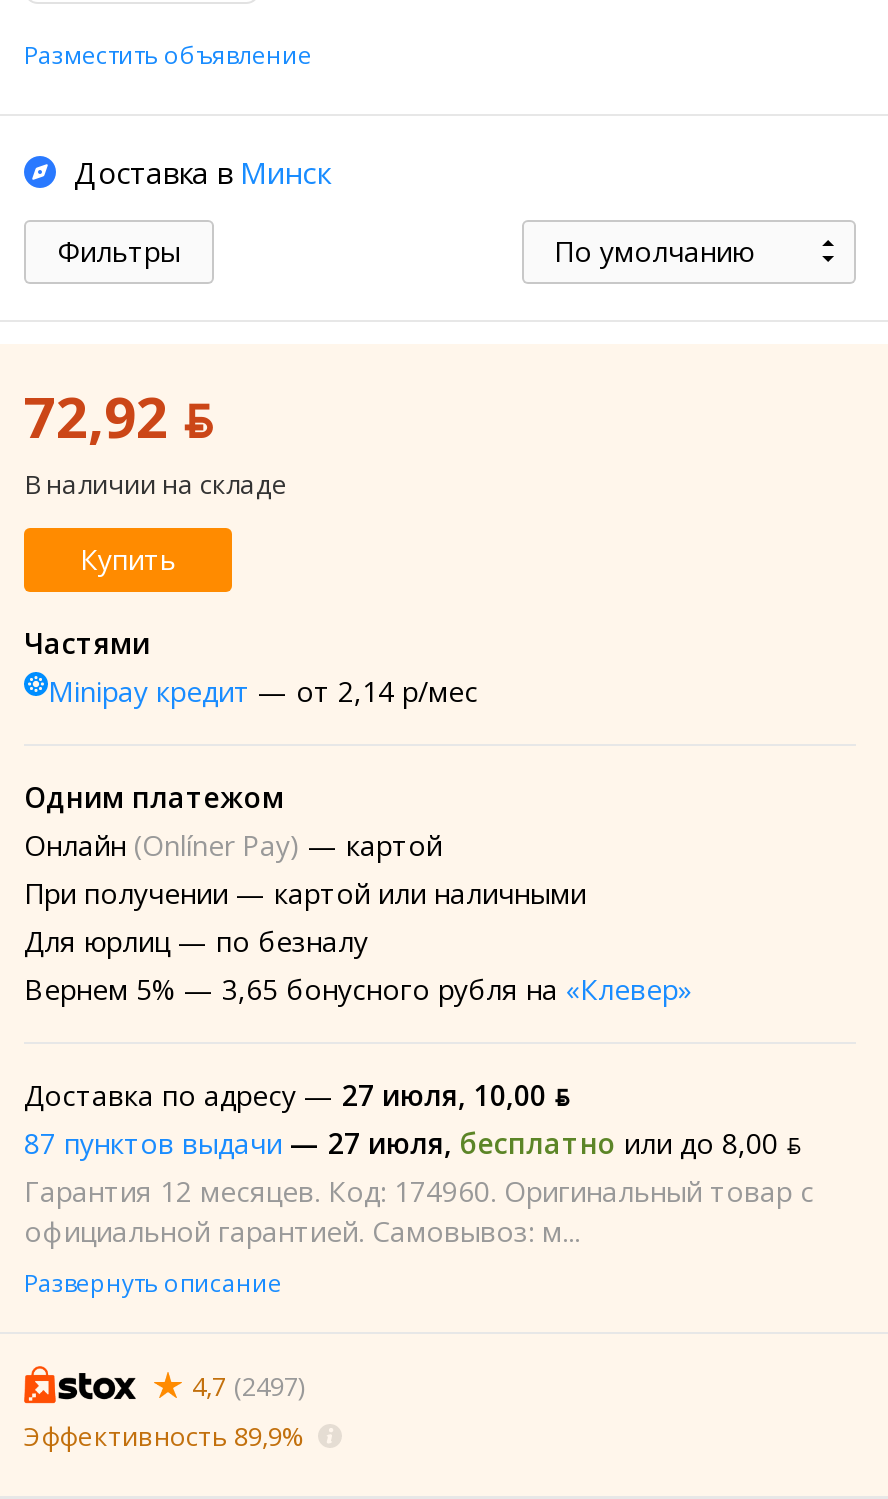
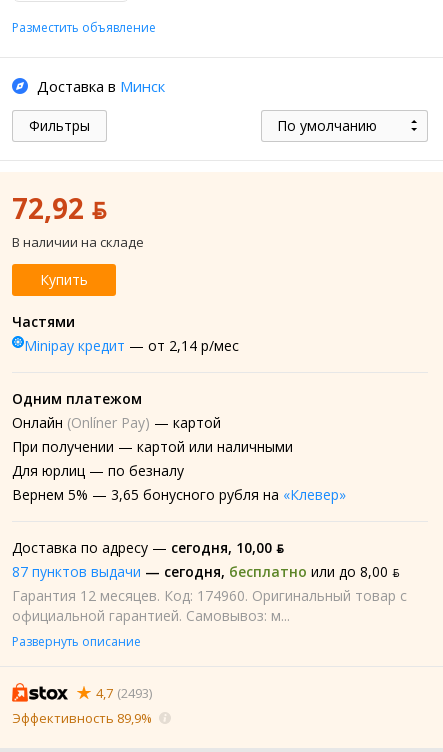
[24,1076,802,1162] Доставка по адресу — 27 июля, 10,00 ƃ | 87 пунктов выдачи — 27 июля, бесплатно или до 8,00 ƃ -> [12,538,400,581] Доставка по адресу — сегодня, 10,00 ƃ | 87 пунктов выдачи — сегодня, бесплатно или до 8,00 ƃ
[192,1368,304,1404] 4,7 (2497) -> [96,684,152,702] 4,7 (2493)

